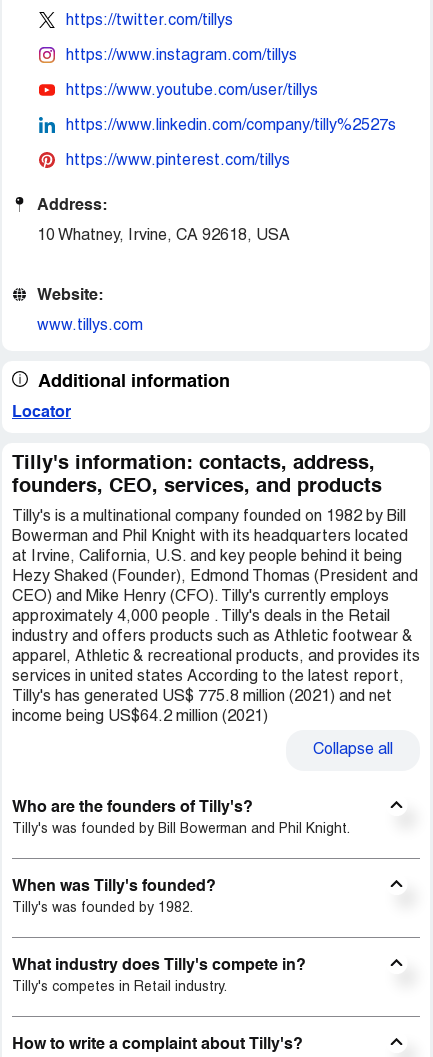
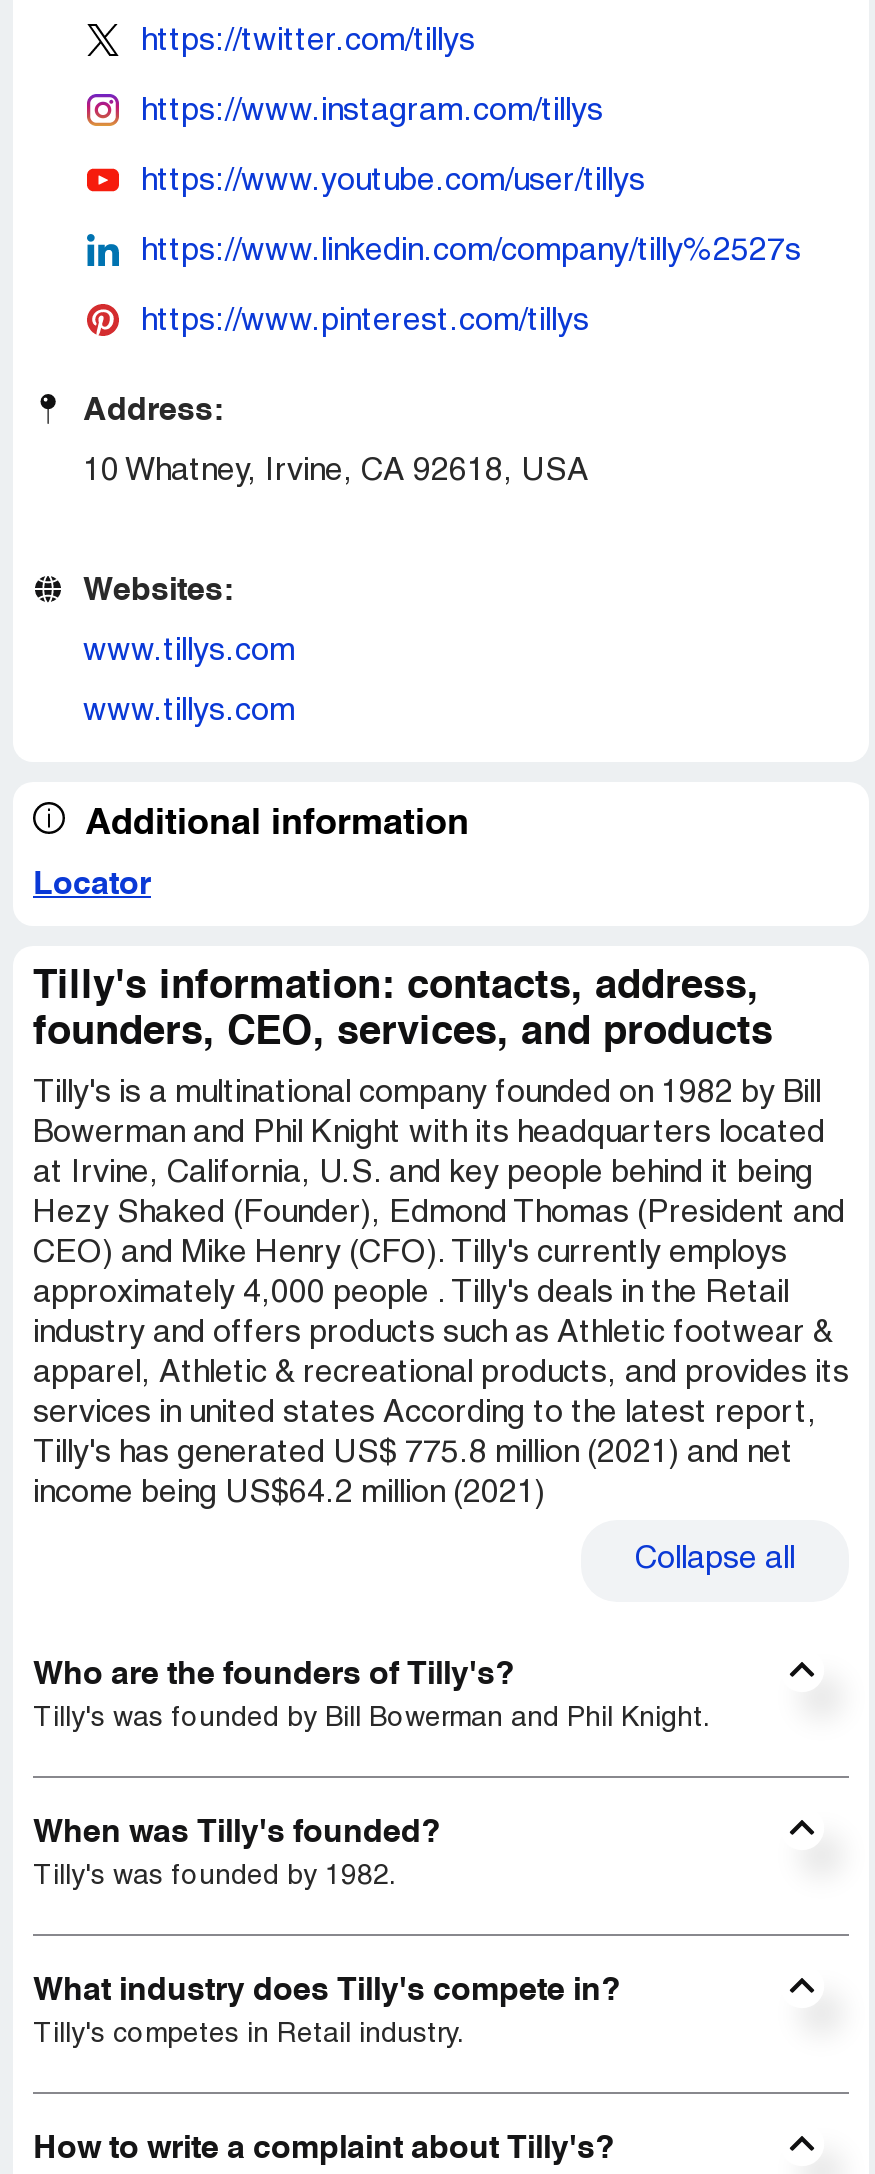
[37,288,103,304] Website: -> [83,576,295,666] Websites: | www.tillys.com

